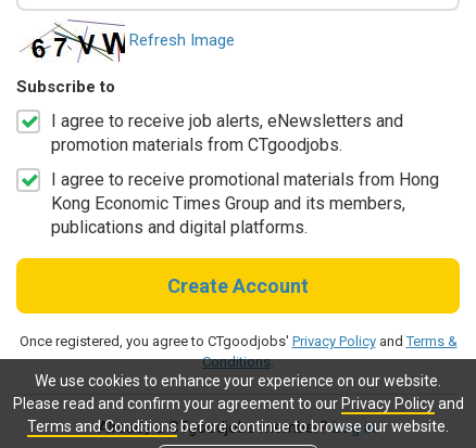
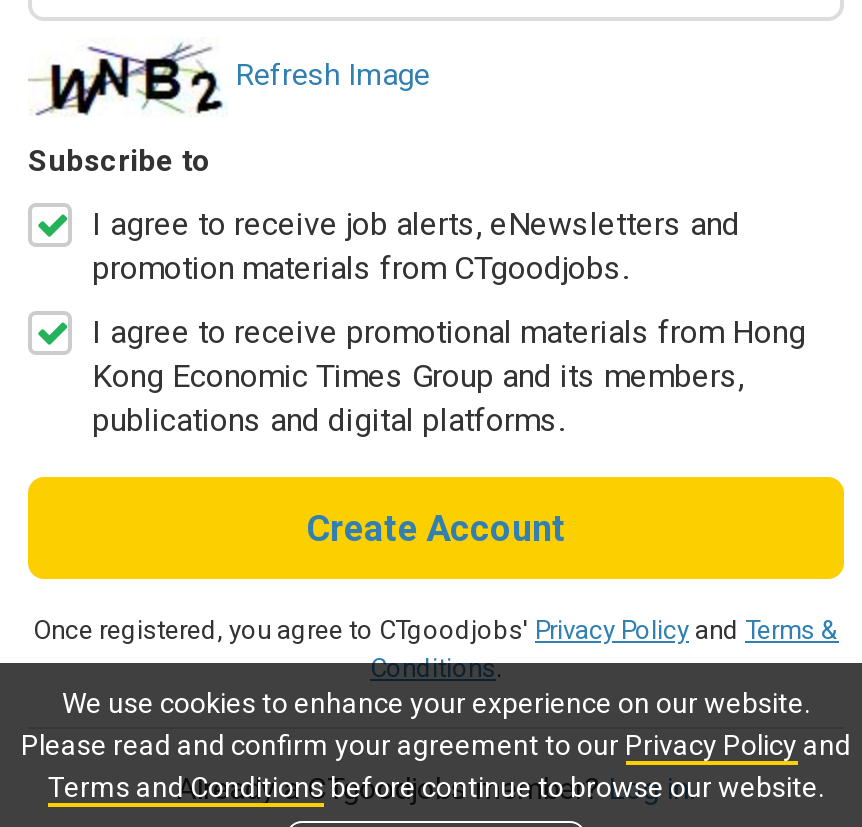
[21,20,126,62] [image] -> [30,39,228,117] [image]

